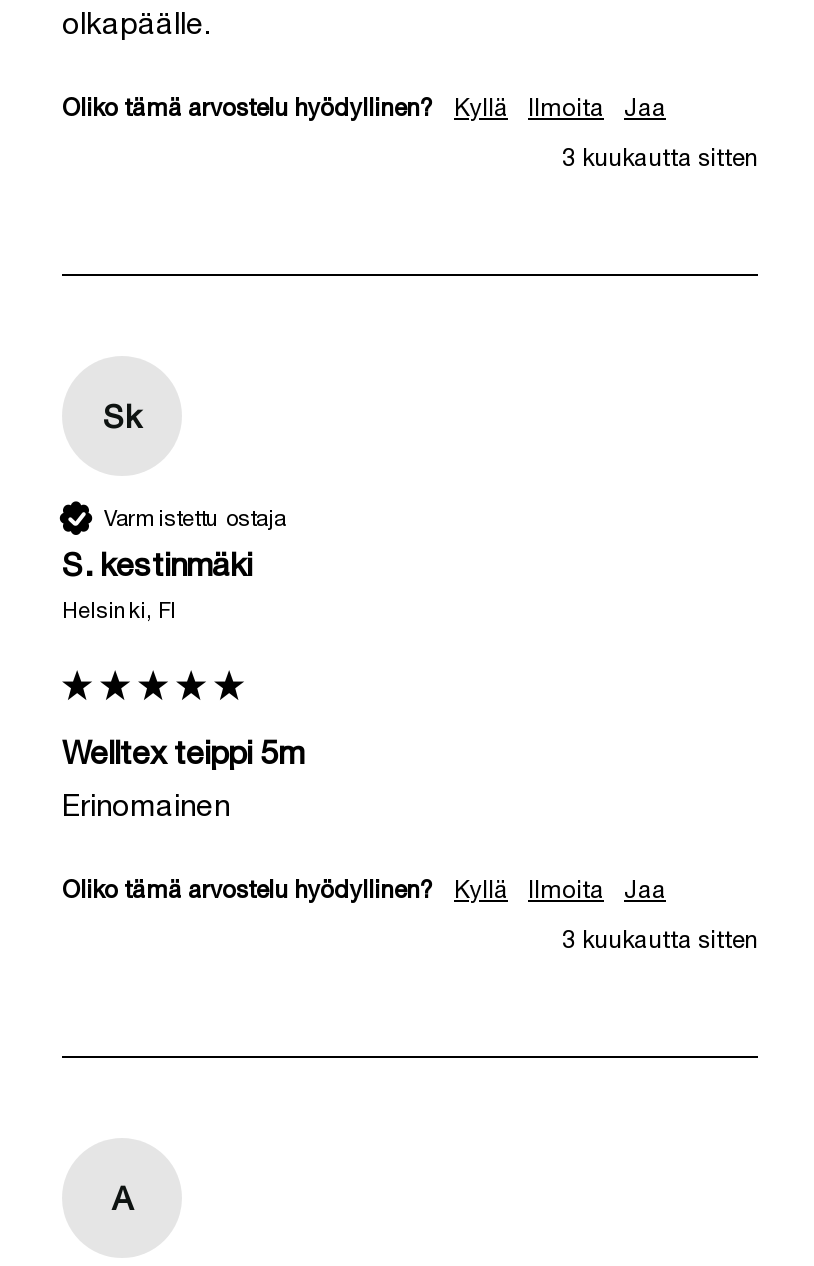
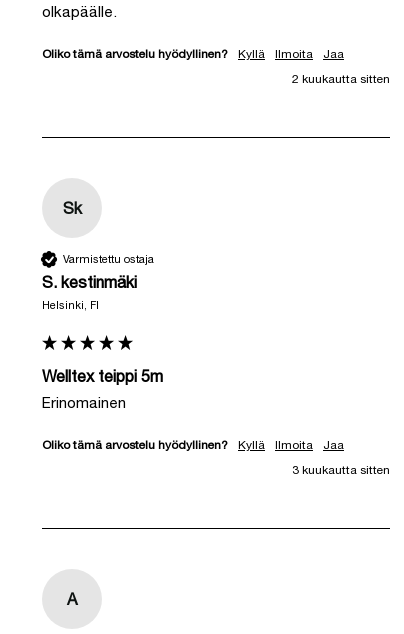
[562,144,758,172] 3 kuukautta sitten -> [292,72,390,86] 2 kuukautta sitten

